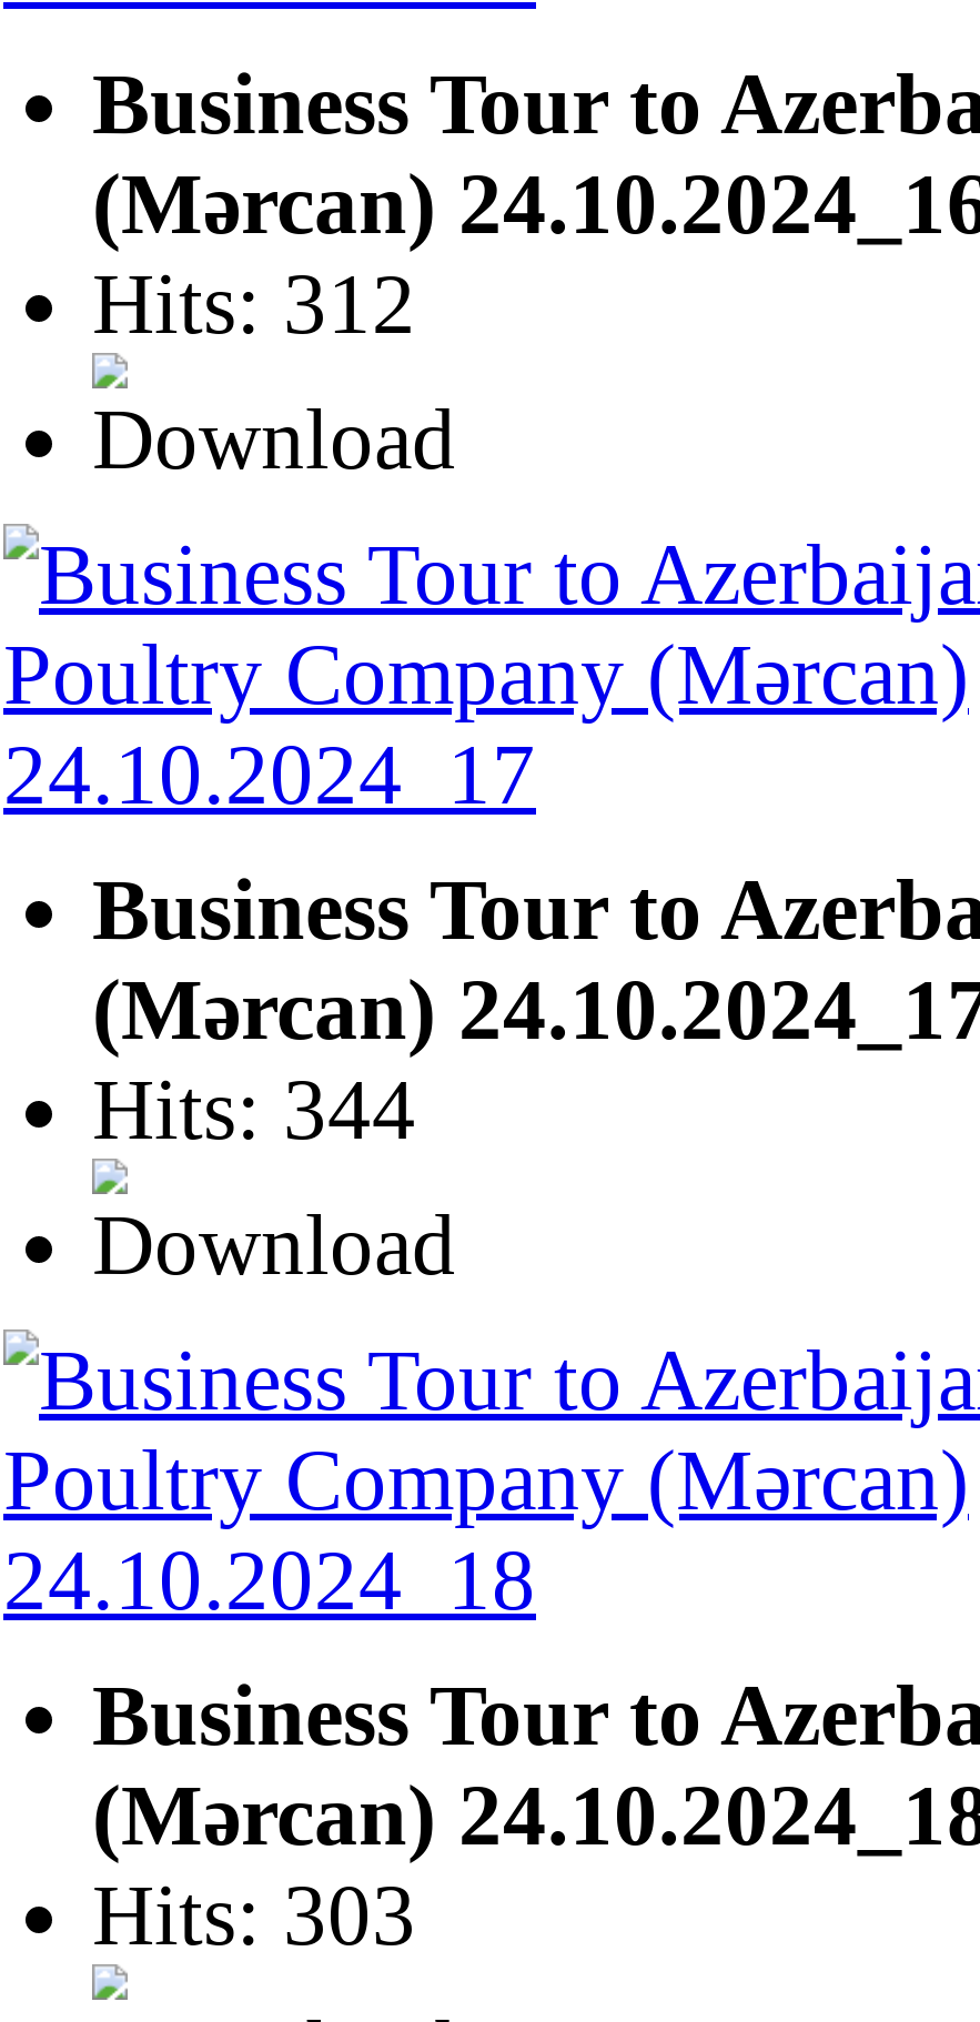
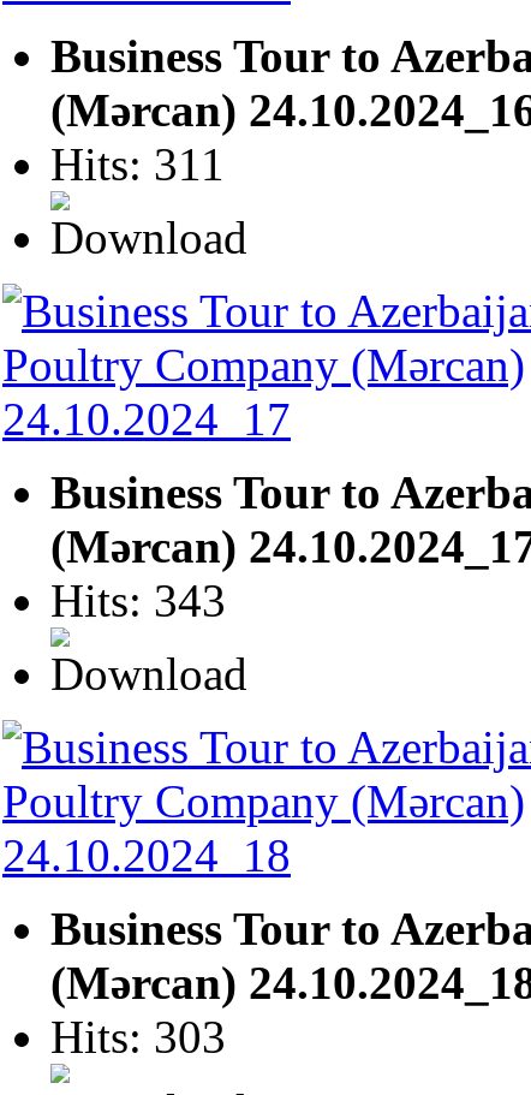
[92,255,416,351] Hits: 312 -> [50,138,225,190] Hits: 311
[92,1061,416,1156] Hits: 344 -> [50,575,226,626] Hits: 343

